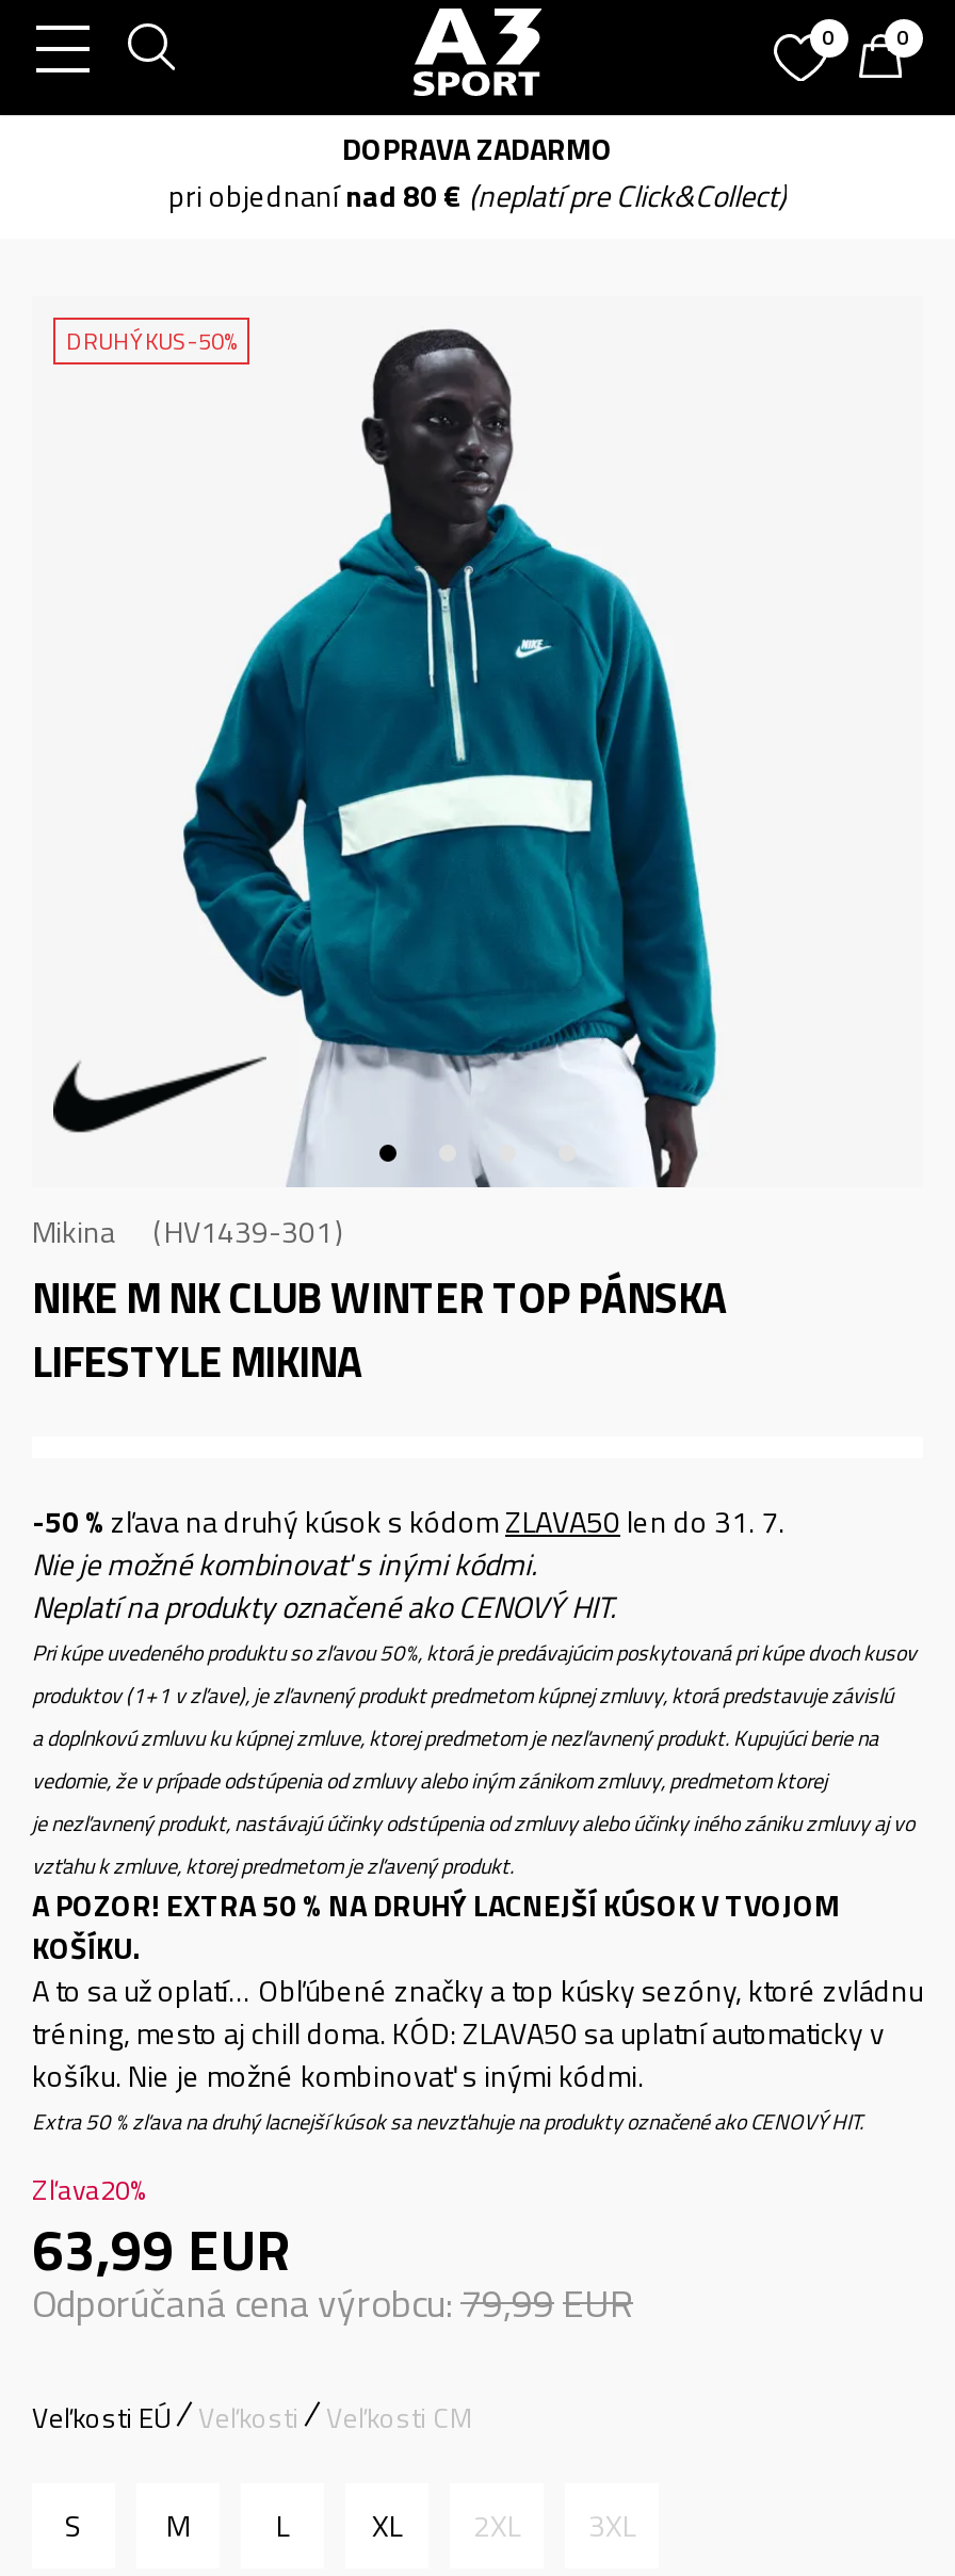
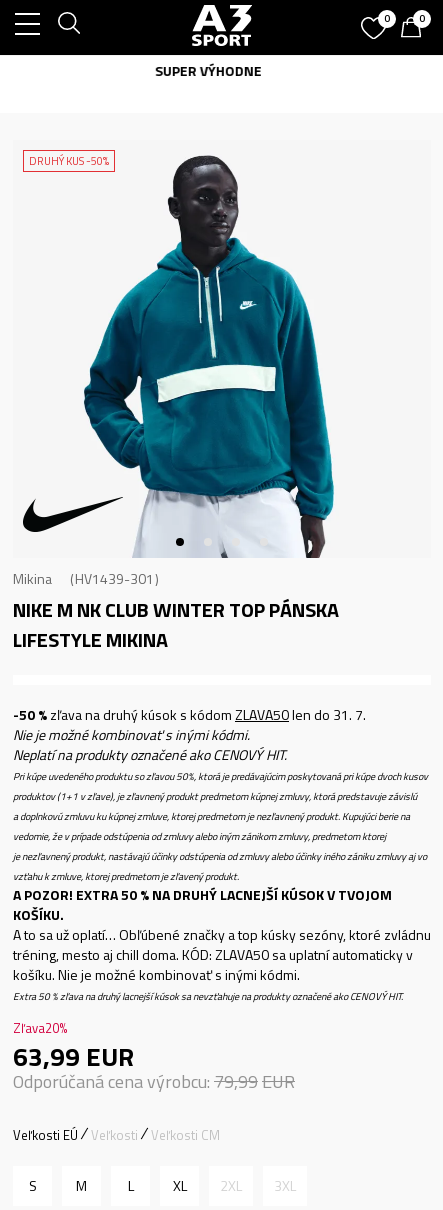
[168,126,787,217] DOPRAVA ZADARMO | pri objednanínad 80 €(neplatí pre Click&Collect) -> [168,60,275,81] SUPER VÝHODNE

